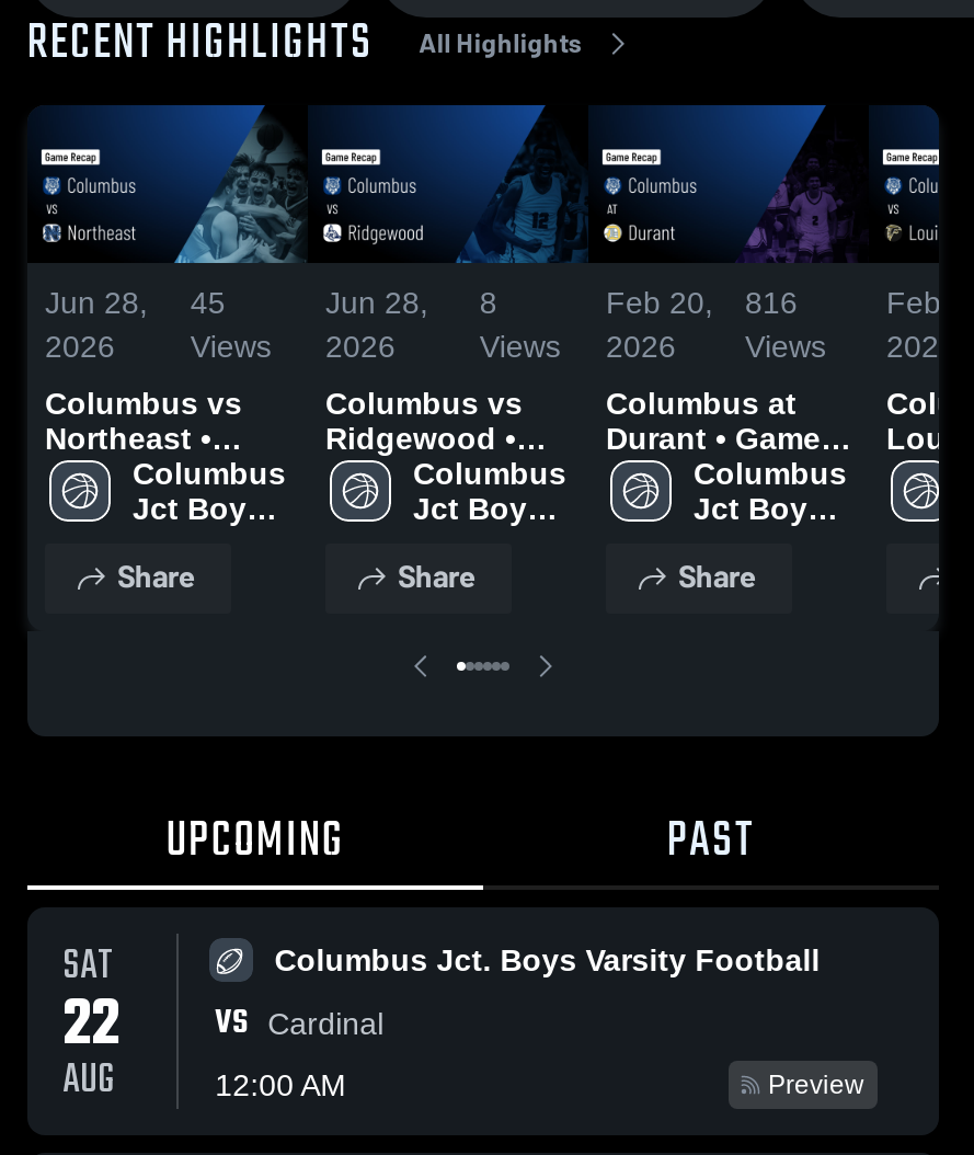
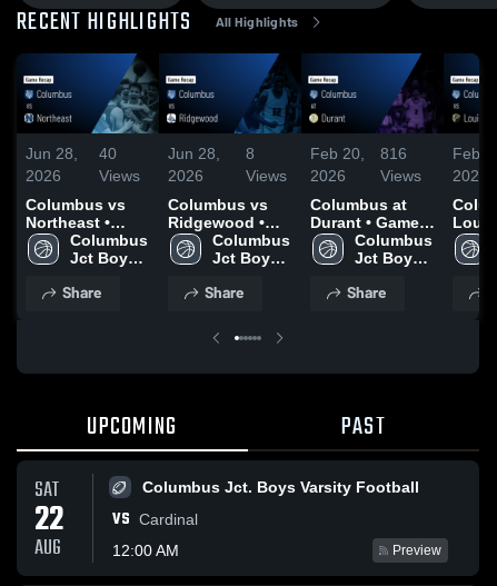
[45,285,225,320] Jun 28, 45 -> [26,145,117,162] Jun 28, 40

